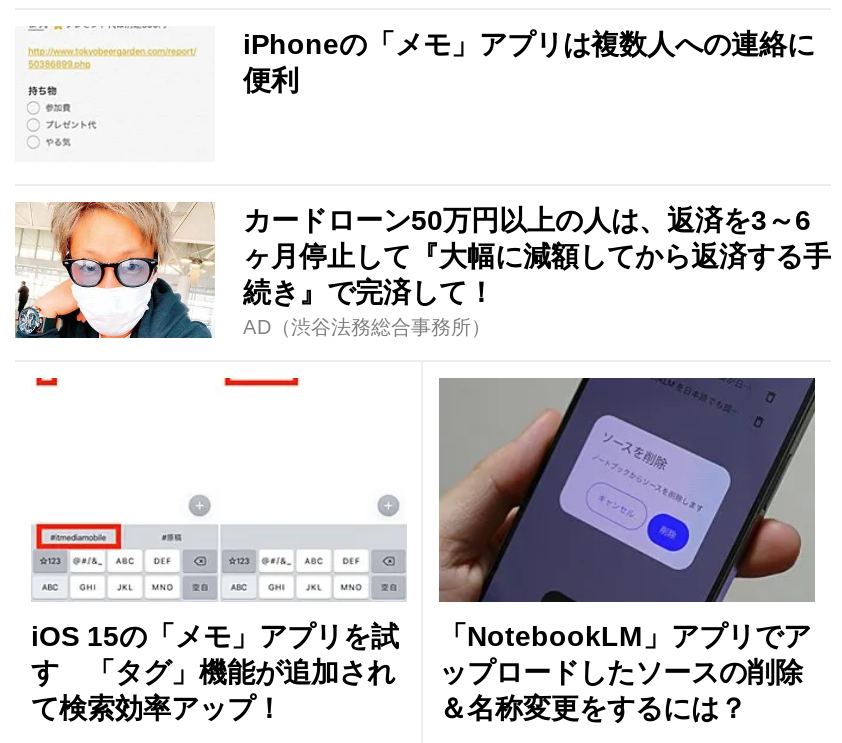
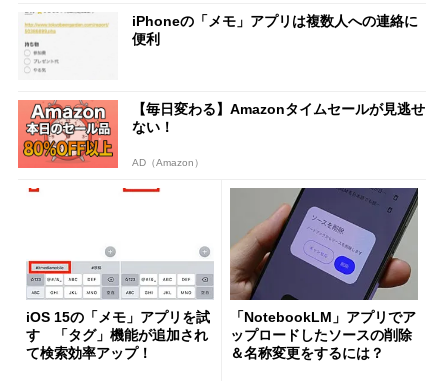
[13,200,831,340] [image] | カードローン50万円以上の人は、返済を3～6 | ヶ月停止して『大幅に減額してから返済する手 | 続き』で完済して！ | AD（渋谷法務総合事務所） -> [17,99,425,169] [image] | 【毎日変わる】Amazonタイムセールが見逃せ | ない！ | AD（Amazon）

